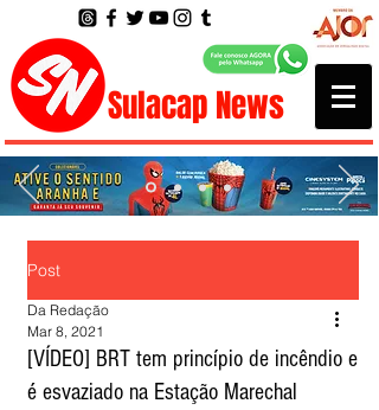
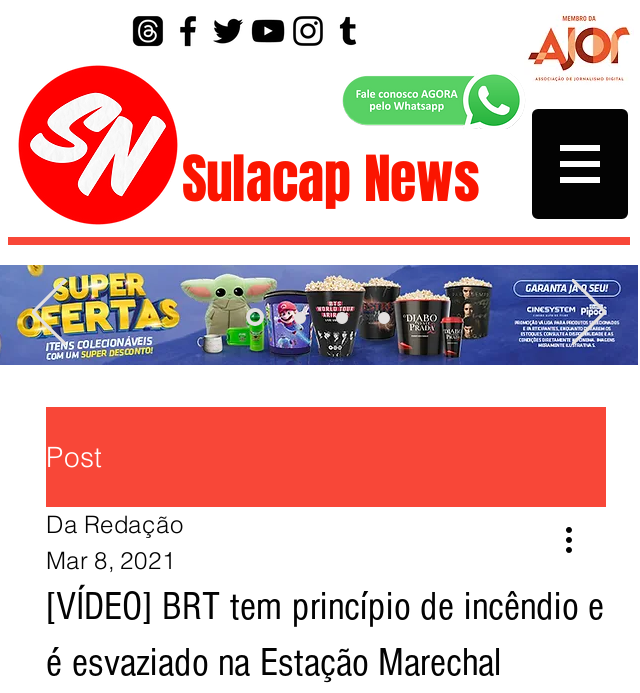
[4,155,375,217] [image] -> [6,263,634,367] [image]

